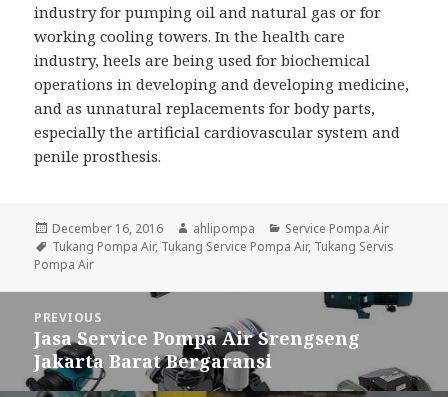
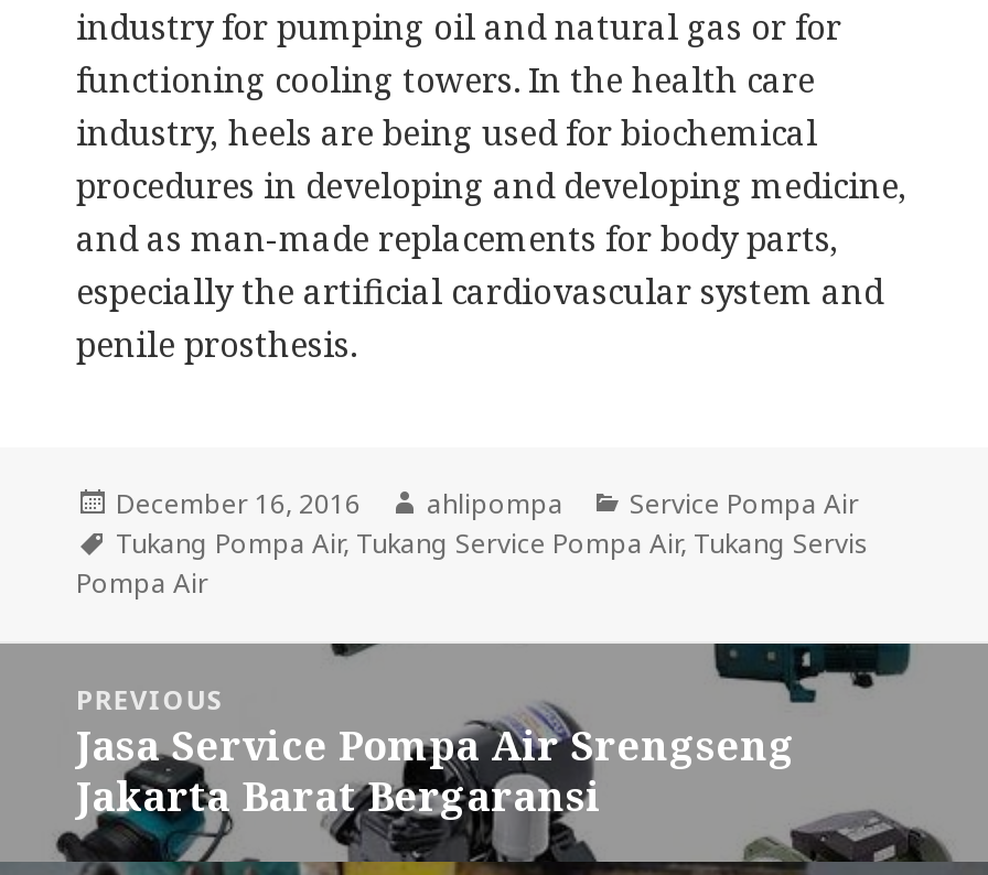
[34,26,345,46] working cooling towers. In the health care -> [76,58,815,102] functioning cooling towers. In the health care
[34,74,409,94] operations in developing and developing medicine, -> [76,164,908,208] procedures in developing and developing medicine,
[34,98,375,118] and as unnatural replacements for body parts, -> [76,216,839,261] and as man-made replacements for body parts,

